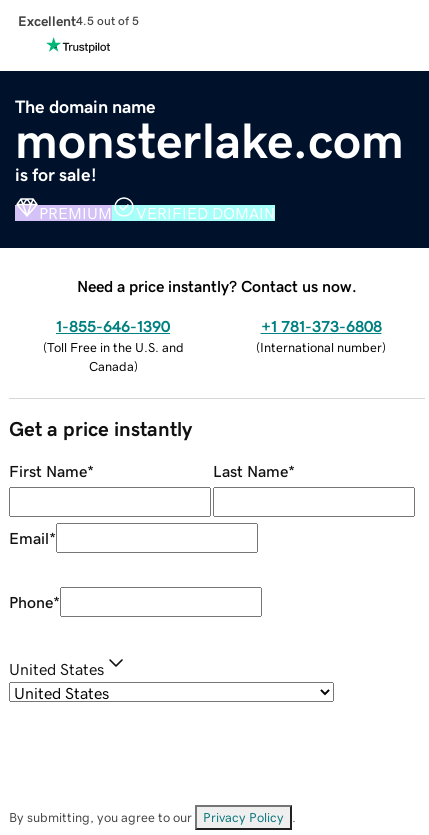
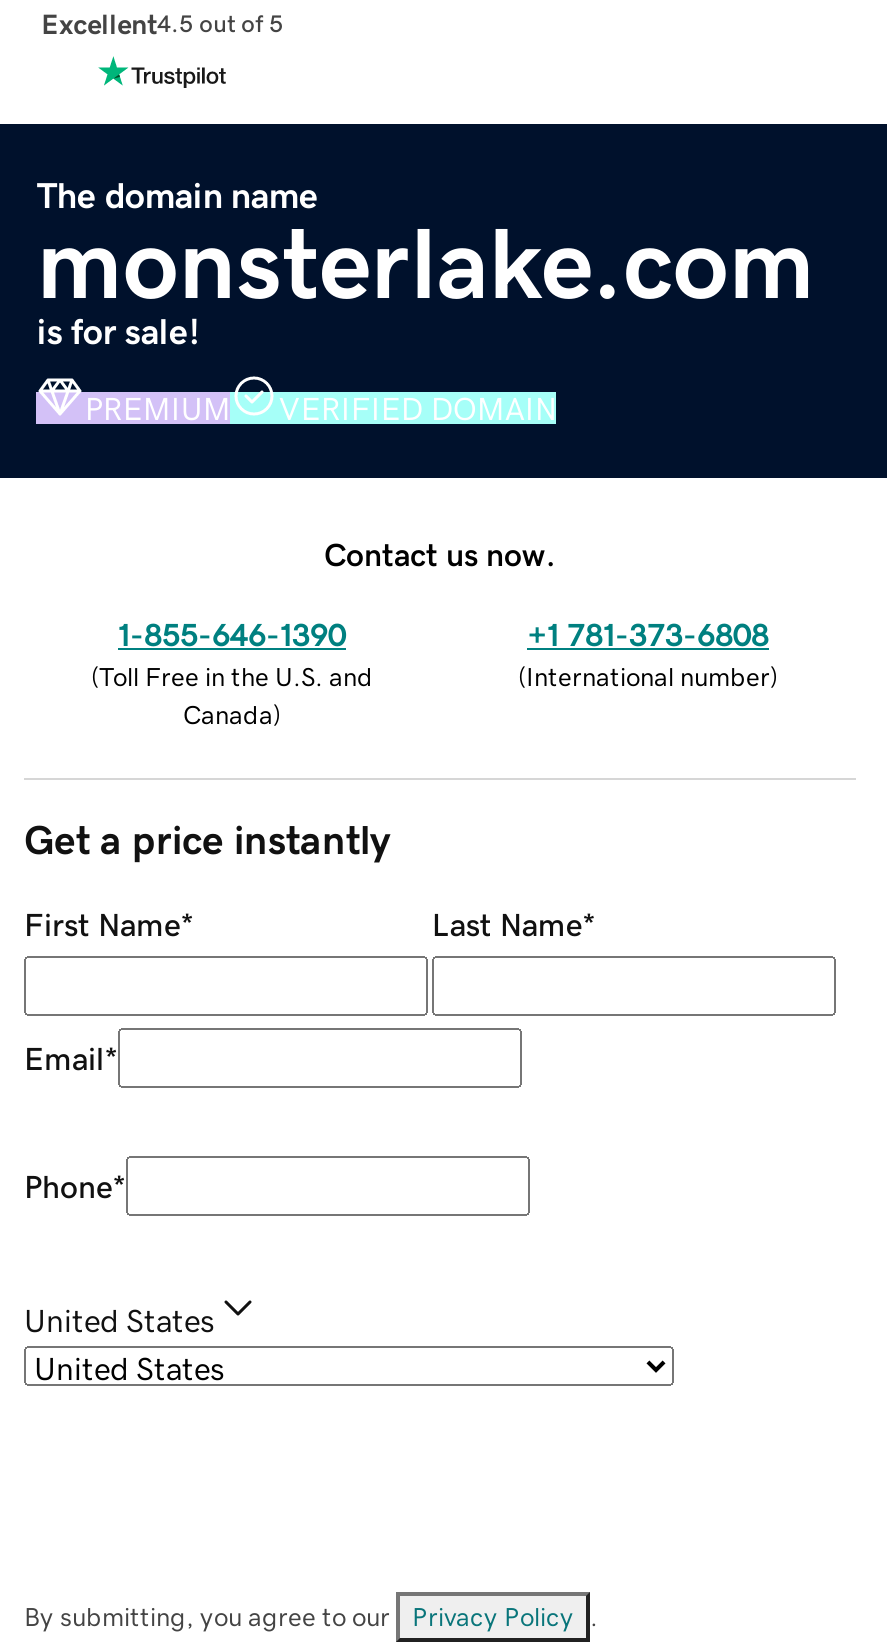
[77,278,357,294] Need a price instantly? Contact us now. -> [324,537,556,569] Contact us now.

